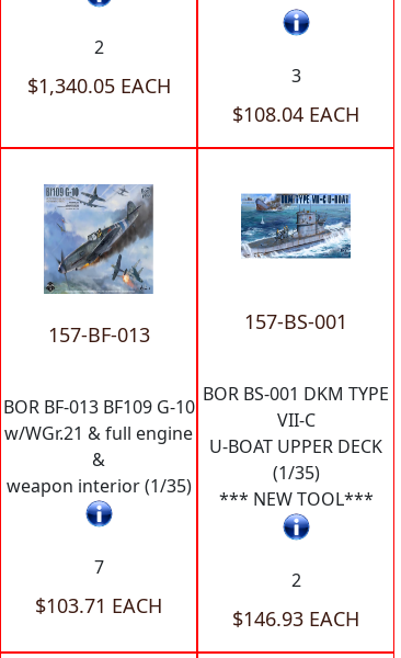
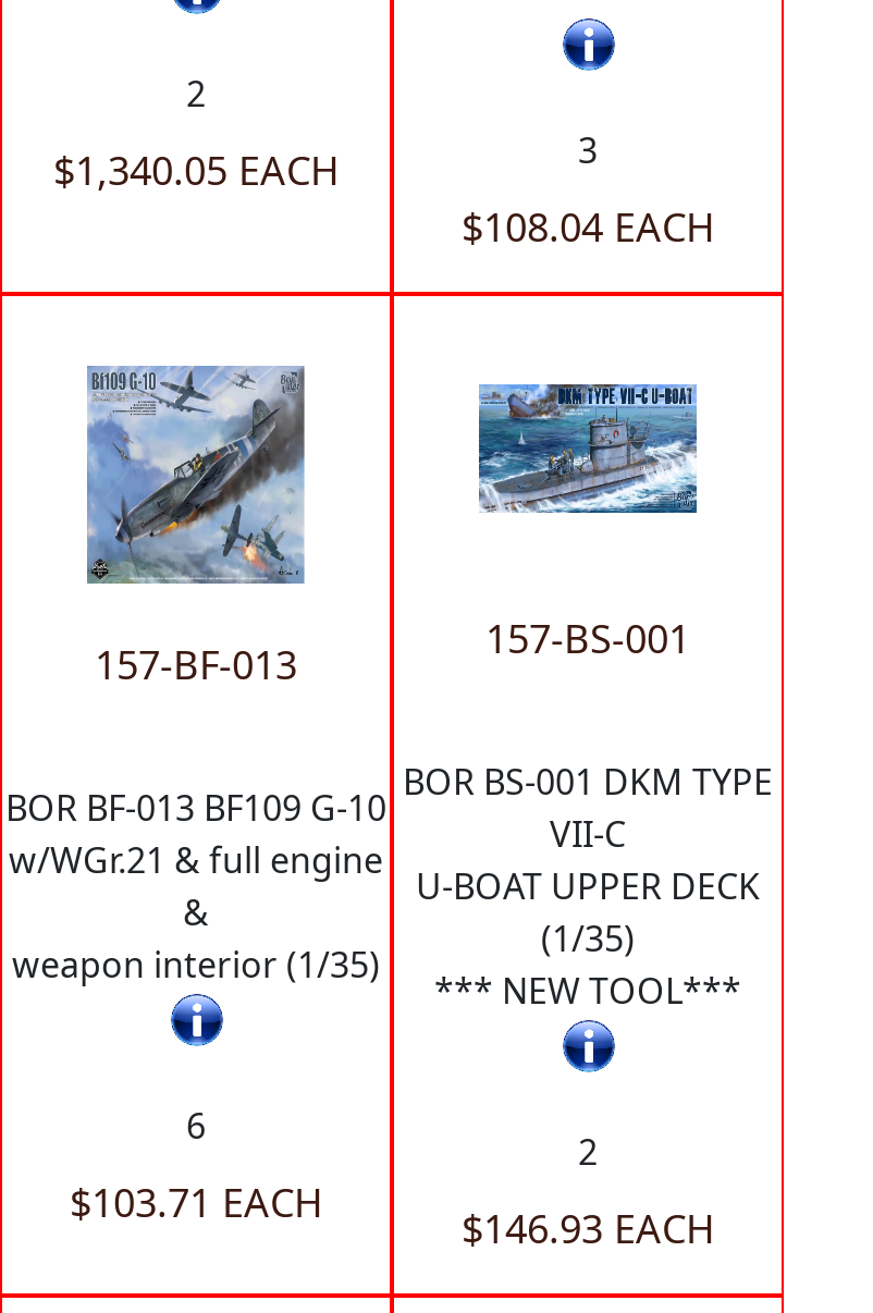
[94,555,104,579] 7 -> [186,1102,206,1150] 6

